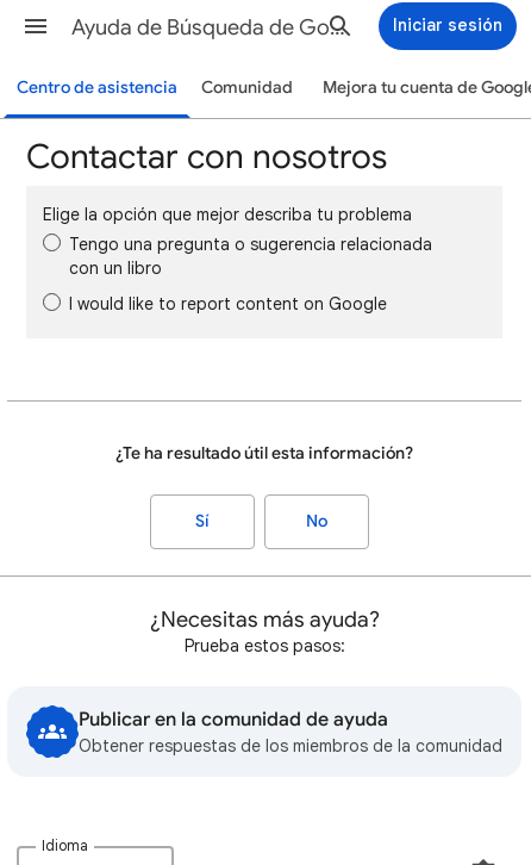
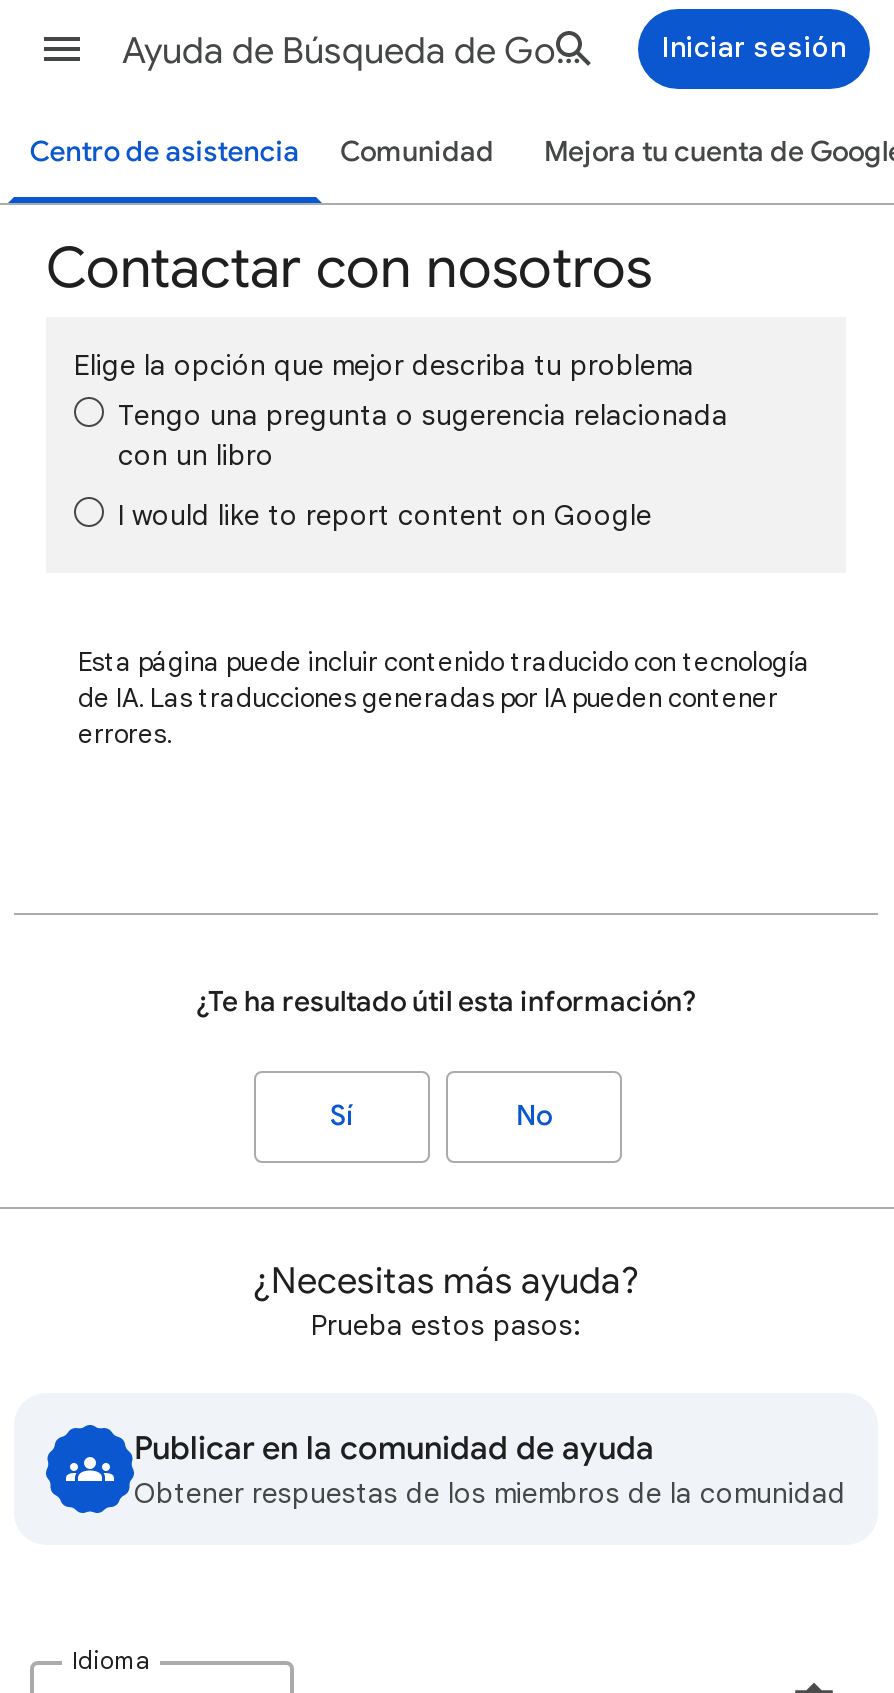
none -> [78,645,810,751] Esta página puede incluir contenido traducido con tecnología | de IA. Las traducciones generadas por IA pueden contener | errores.

